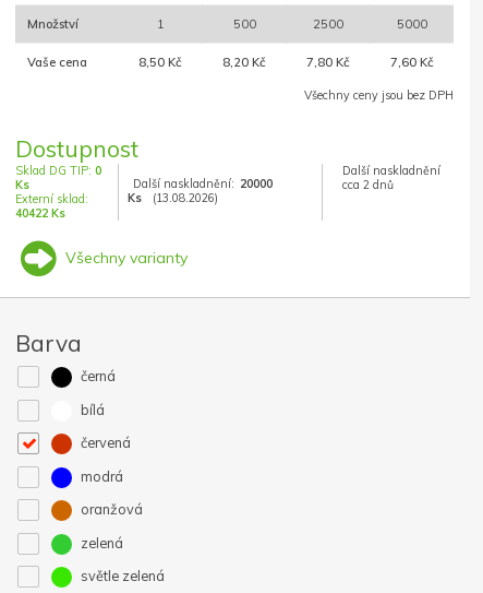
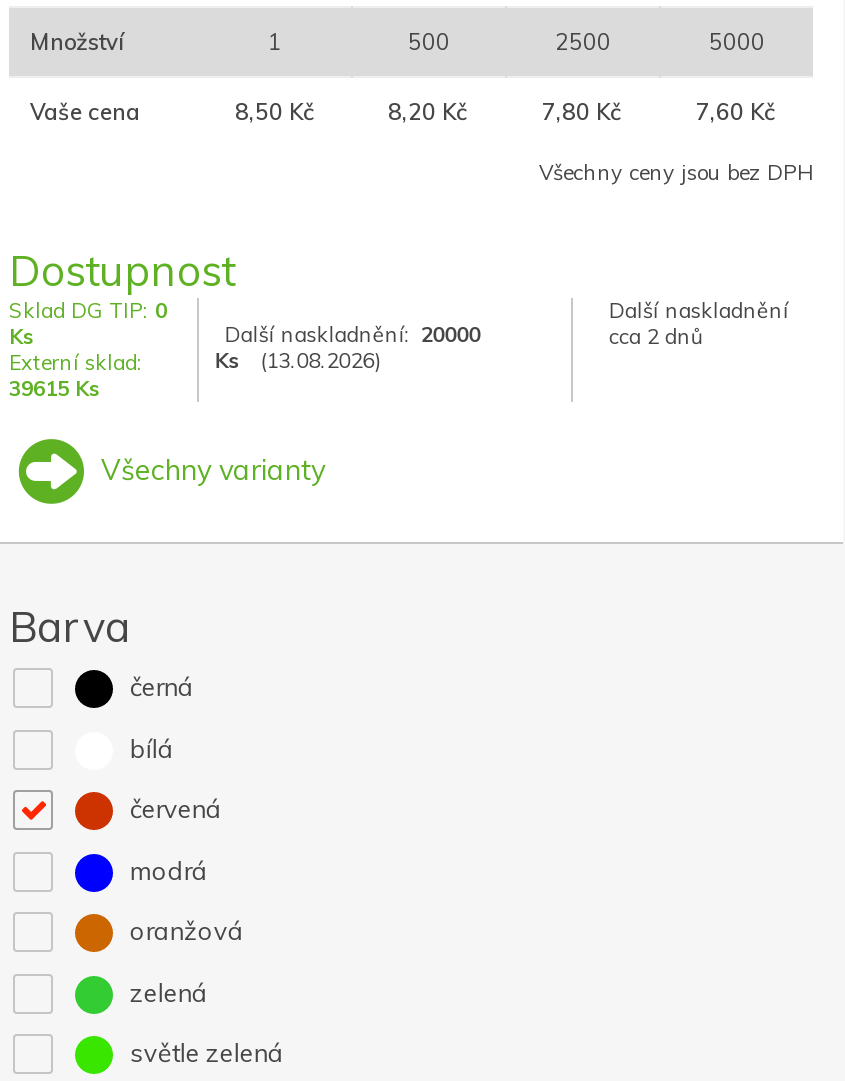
[15,206,65,221] 40422 Ks -> [9,375,101,403] 39615 Ks

